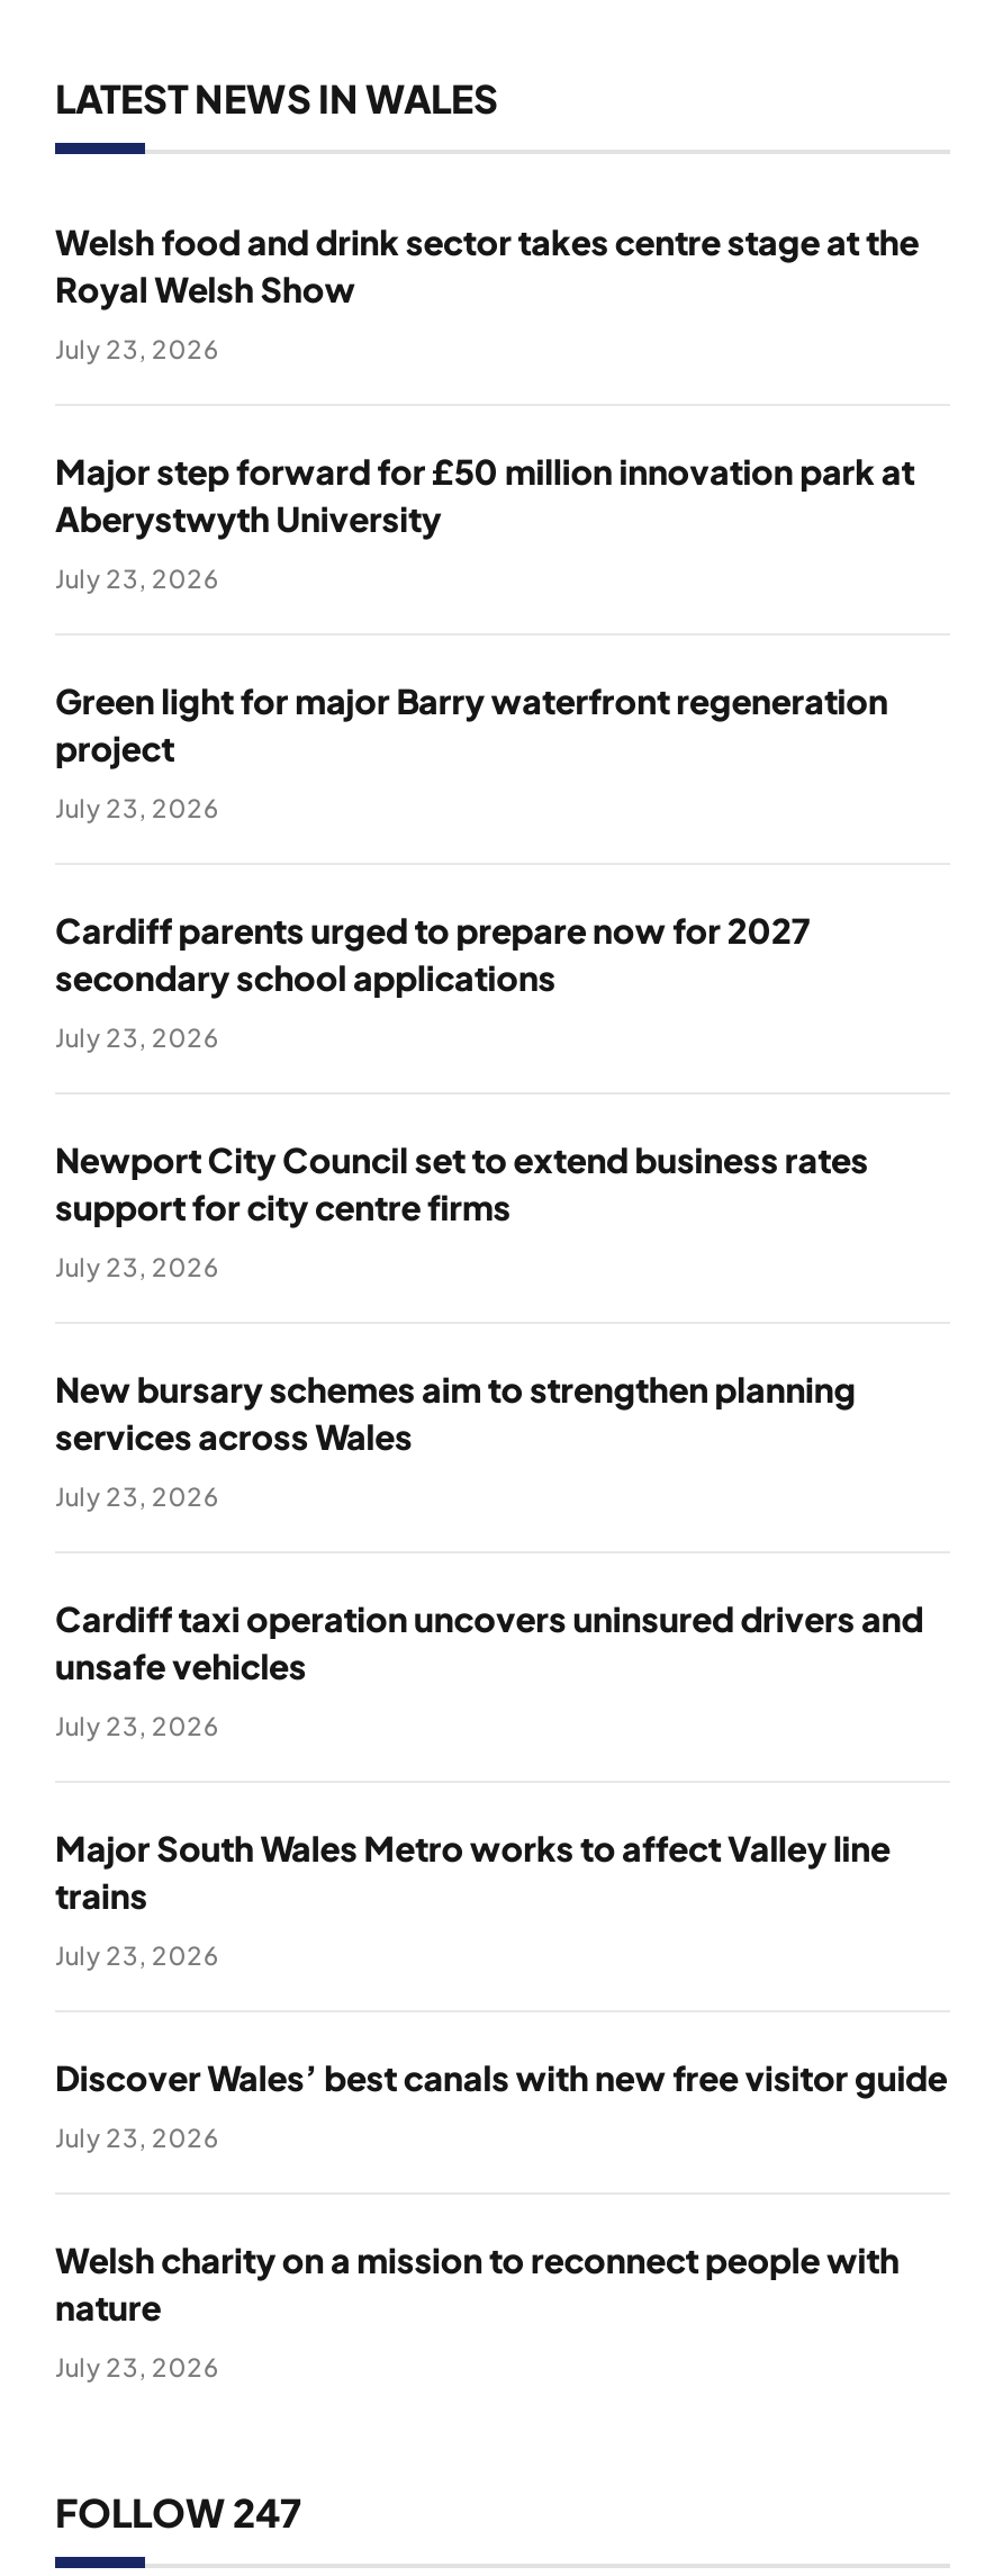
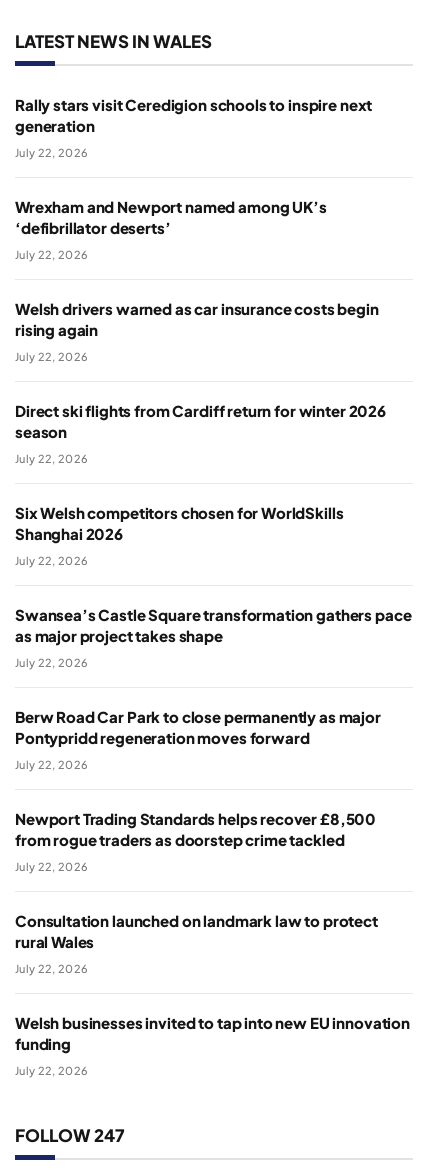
[55,219,919,309] Welsh food and drink sector takes centre stage at the | Royal Welsh Show -> [15,95,372,135] Rally stars visit Ceredigion schools to inspire next | generation
[55,334,220,363] July 23, 2026 -> [15,146,88,159] July 22, 2026
[55,448,914,538] Major step forward for £50 million innovation park at | Aberystwyth University -> [15,197,327,237] Wrexham and Newport named among UK’s | ‘defibrillator deserts’
[55,563,220,592] July 23, 2026 -> [15,248,88,261] July 22, 2026
[55,678,888,768] Green light for major Barry waterfront regeneration | project -> [15,299,379,339] Welsh drivers warned as car insurance costs begin | rising again
[55,793,220,822] July 23, 2026 -> [15,350,88,363] July 22, 2026
[55,907,809,997] Cardiff parents urged to prepare now for 2027 | secondary school applications -> [15,401,386,441] Direct ski flights from Cardiff return for winter 2026 | season
[55,1022,220,1051] July 23, 2026 -> [15,452,88,465] July 22, 2026
[55,1137,869,1227] Newport City Council set to extend business rates | support for city centre firms -> [15,503,343,543] Six Welsh competitors chosen for WorldSkills | Shanghai 2026
[55,1252,220,1281] July 23, 2026 -> [15,554,88,567] July 22, 2026
[55,1366,856,1456] New bursary schemes aim to strengthen planning | services across Wales -> [15,605,411,645] Swansea’s Castle Square transformation gathers pace | as major project takes shape
[55,1481,220,1510] July 23, 2026 -> [15,656,88,669] July 22, 2026
[55,1596,923,1686] Cardiff taxi operation uncovers uninsured drivers and | unsafe vehicles -> [15,707,381,747] Berw Road Car Park to close permanently as major | Pontypridd regeneration moves forward
[55,1711,220,1740] July 23, 2026 -> [15,758,88,771] July 22, 2026
[55,1825,890,1915] Major South Wales Metro works to affect Valley line | trains -> [15,809,376,849] Newport Trading Standards helps recover £8,500 | from rogue traders as doorstep crime tackled
[55,1940,220,1969] July 23, 2026 -> [15,860,88,873] July 22, 2026
[55,2055,947,2097] Discover Wales’ best canals with new free visitor guide -> [15,911,378,951] Consultation launched on landmark law to protect | rural Wales
[55,2122,220,2151] July 23, 2026 -> [15,962,88,975] July 22, 2026
[55,2237,899,2327] Welsh charity on a mission to reconnect people with | nature -> [15,1013,410,1053] Welsh businesses invited to tap into new EU innovation | funding
[55,2352,220,2381] July 23, 2026 -> [15,1064,88,1077] July 22, 2026

